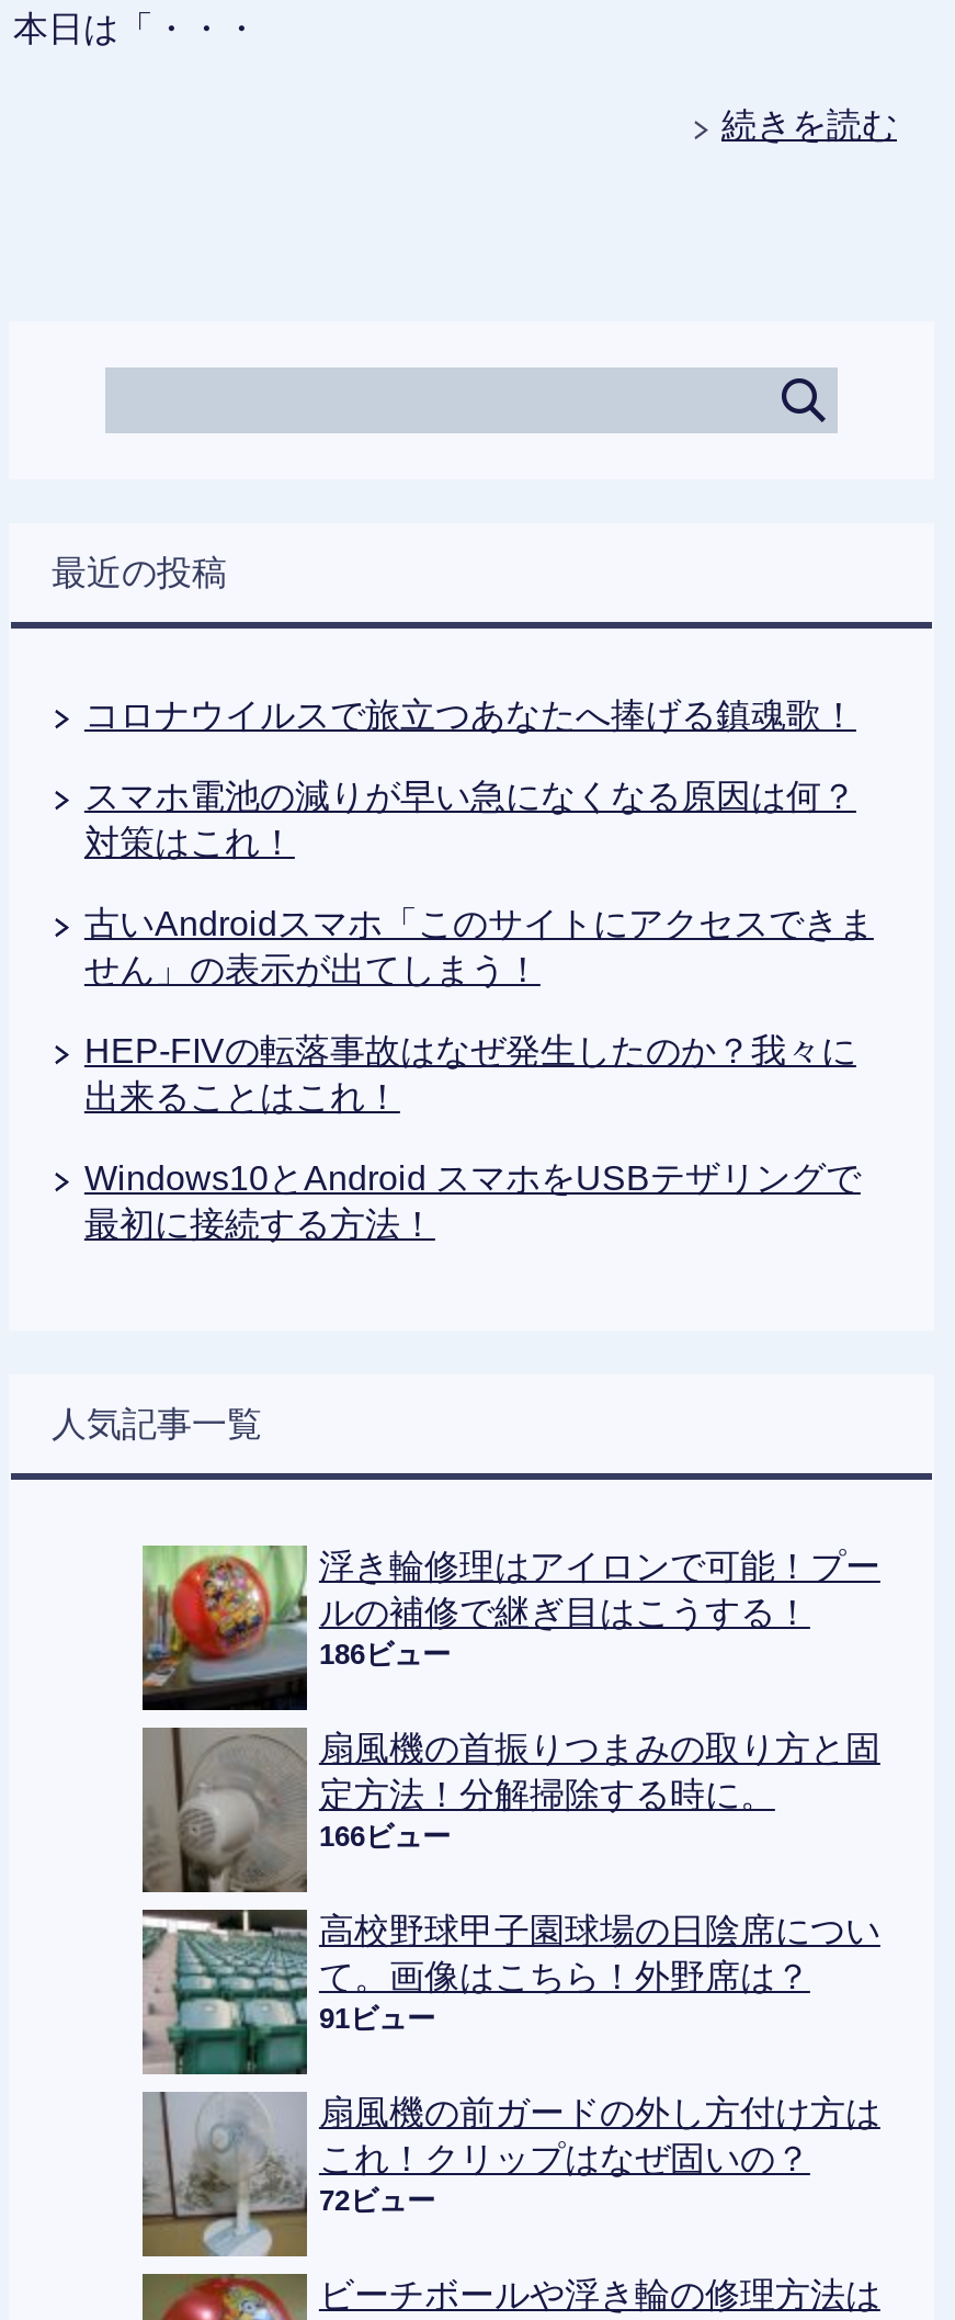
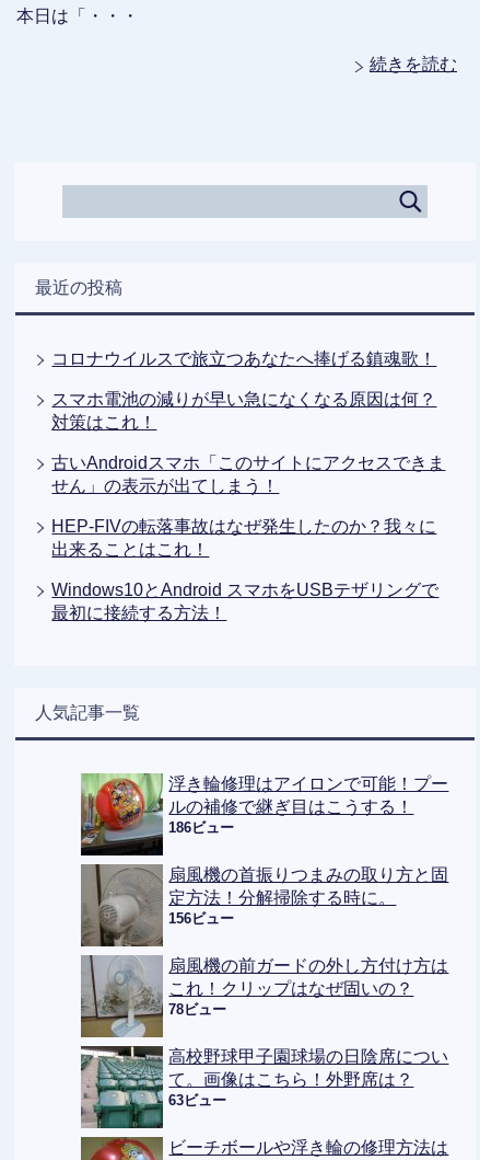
[319,1820,450,2035] 166ビュー | 91ビュー -> [169,910,234,927] 156ビュー
moved [143,1910,880,2076] -> [81,1046,449,1129]: [image] | 高校野球甲子園球場の日陰席につい | て。画像はこちら！外野席は？
moved [319,2094,880,2177] -> [169,956,449,998]: 扇風機の前ガードの外し方付け方は | これ！クリップはなぜ固いの？
[319,2184,435,2217] 72ビュー -> [169,1001,227,1108] 78ビュー | 63ビュー

